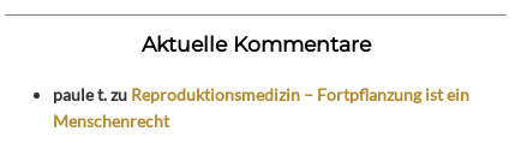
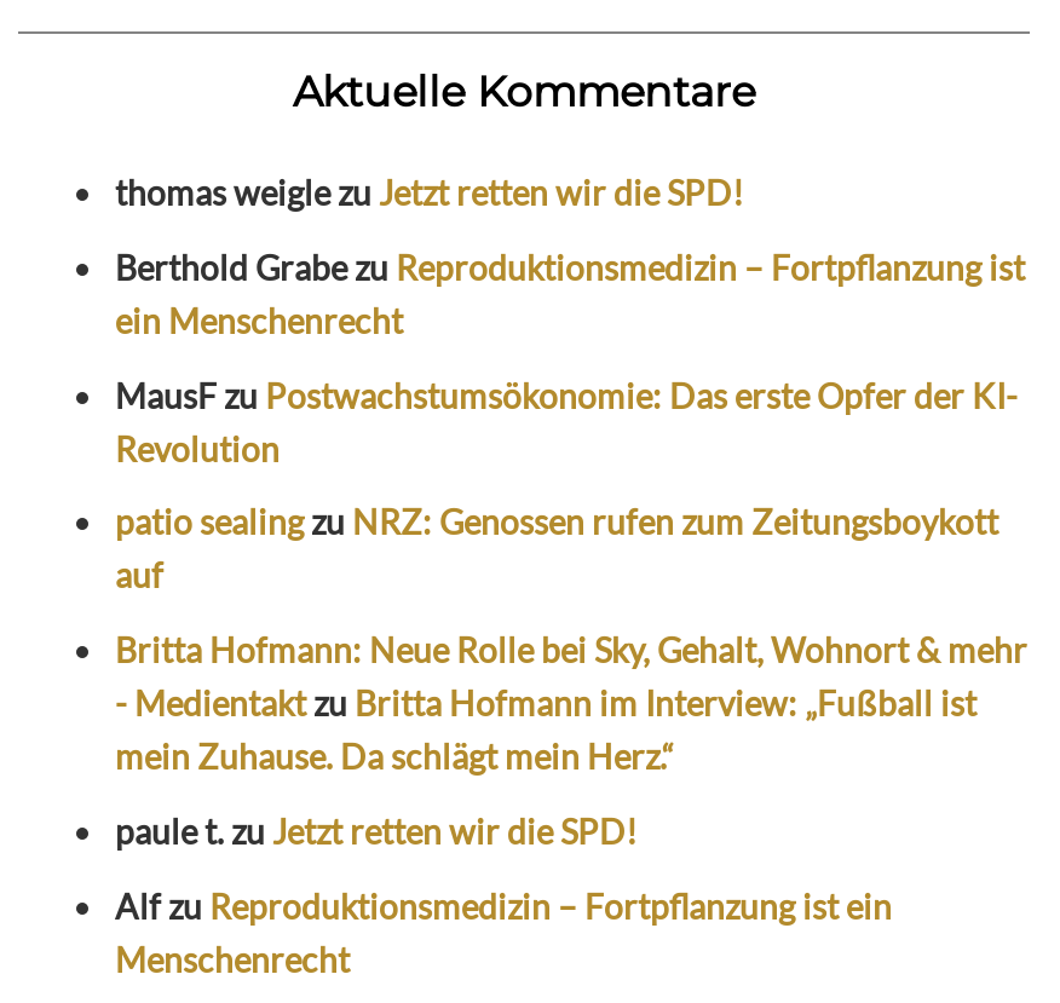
[53,84,469,105] paule t. zu Reproduktionsmedizin – Fortpflanzung ist ein -> [115,171,1027,926] thomas weigle zu Jetzt retten wir die SPD! | Berthold Grabe zu Reproduktionsmedizin – Fortpflanzung ist | ein Menschenrecht | MausF zu Postwachstumsökonomie: Das erste Opfer der KI- | Revolution | patio sealing zu NRZ: Genossen rufen zum Zeitungsboykott | auf | Britta Hofmann: Neue Rolle bei Sky, Gehalt, Wohnort & mehr | - Medientakt zu Britta Hofmann im Interview: „Fußball ist | mein Zuhause. Da schlägt mein Herz.“ | paule t. zu Jetzt retten wir die SPD! | Alf zu Reproduktionsmedizin – Fortpflanzung ist ein

